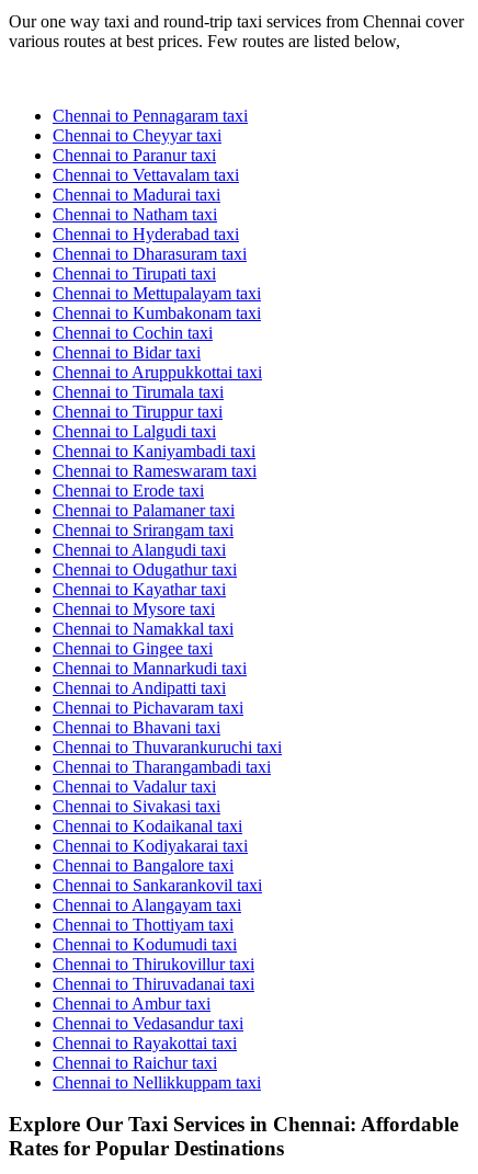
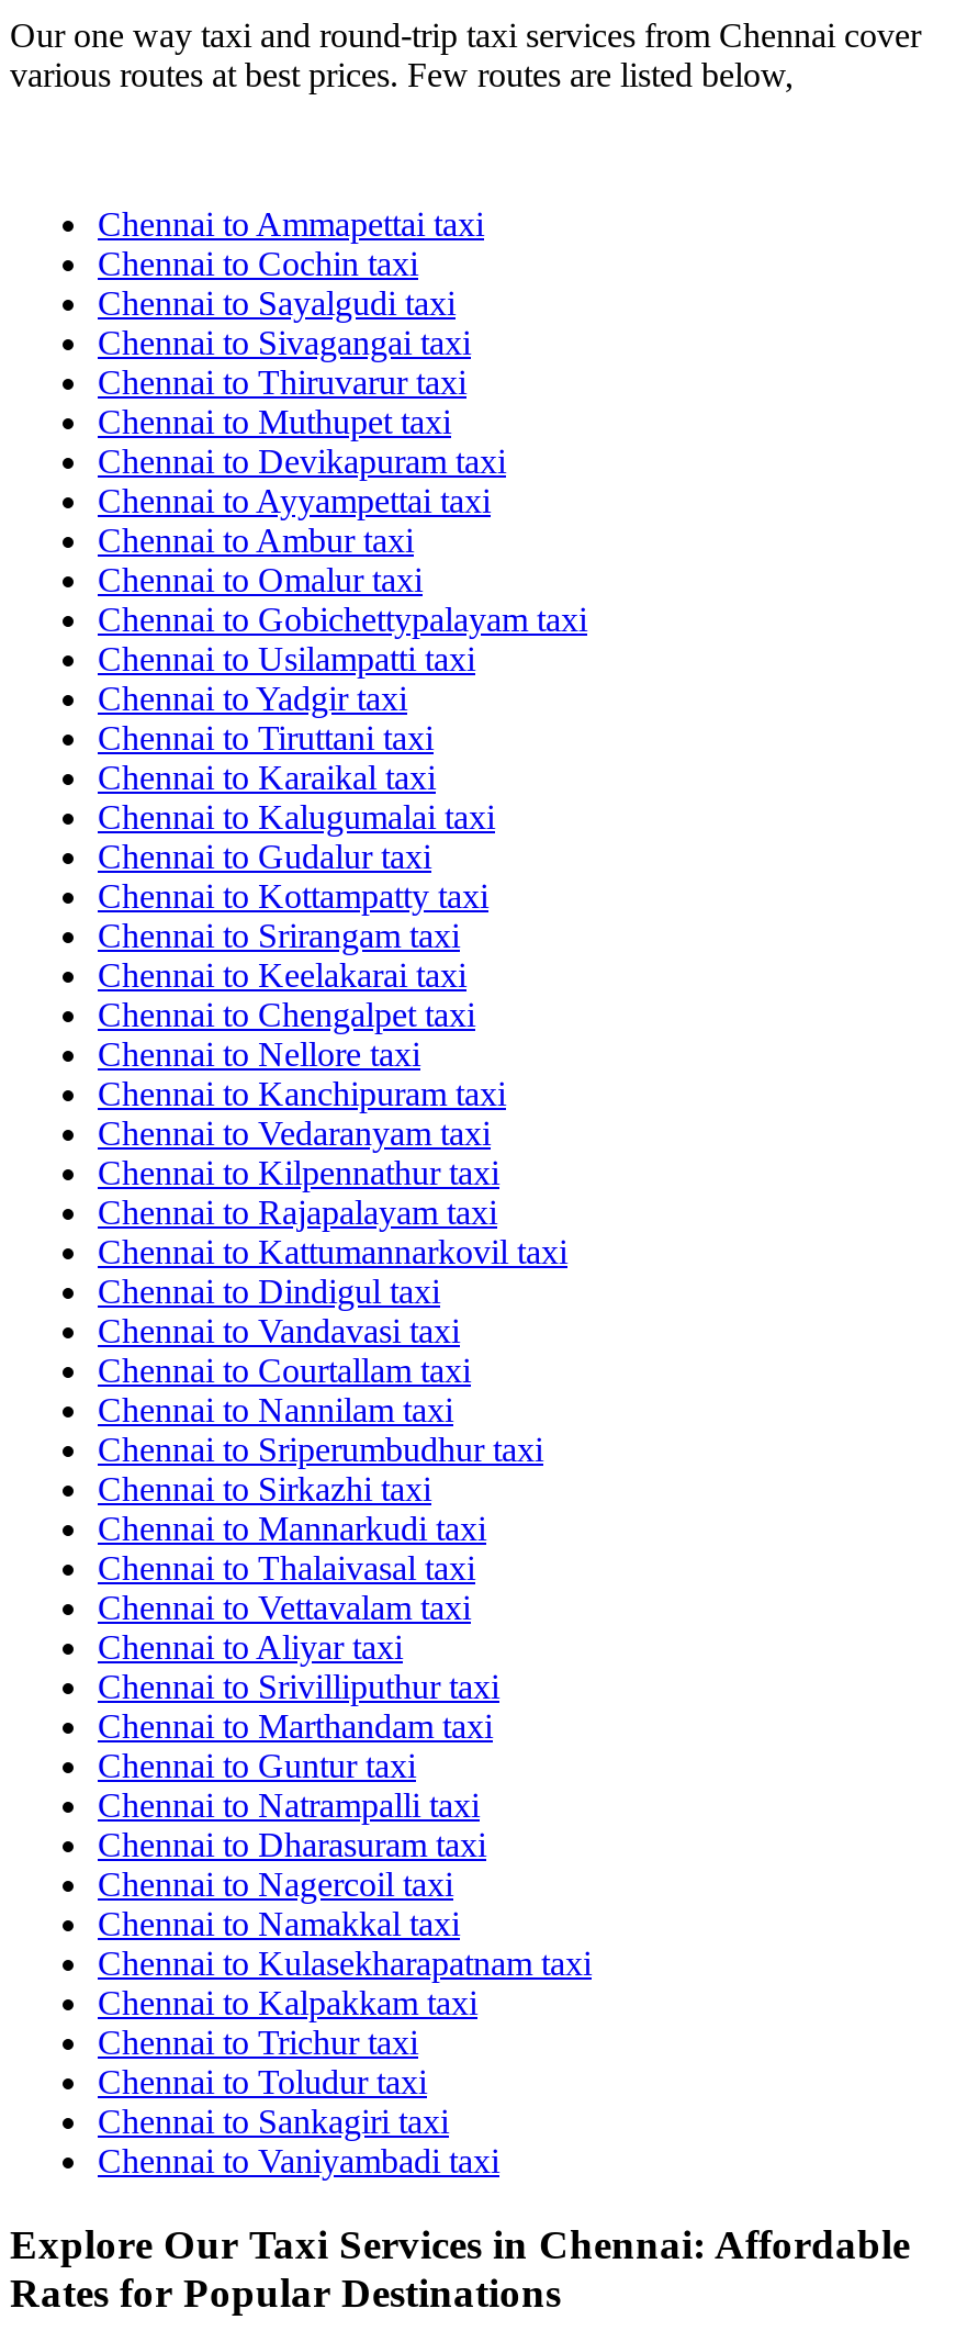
[53,106,248,164] Chennai to Pennagaram taxi | Chennai to Cheyyar taxi | Chennai to Paranur taxi -> [98,205,587,1586] Chennai to Ammapettai taxi | Chennai to Sayalgudi taxi | Chennai to Sivagangai taxi | Chennai to Thiruvarur taxi | Chennai to Muthupet taxi | Chennai to Devikapuram taxi | Chennai to Ayyampettai taxi | Chennai to Omalur taxi | Chennai to Gobichettypalayam taxi | Chennai to Usilampatti taxi | Chennai to Yadgir taxi | Chennai to Tiruttani taxi | Chennai to Karaikal taxi | Chennai to Kalugumalai taxi | Chennai to Gudalur taxi | Chennai to Kottampatty taxi | Chennai to Keelakarai taxi | Chennai to Chengalpet taxi | Chennai to Nellore taxi | Chennai to Kanchipuram taxi | Chennai to Vedaranyam taxi | Chennai to Kilpennathur taxi | Chennai to Rajapalayam taxi | Chennai to Kattumannarkovil taxi | Chennai to Dindigul taxi | Chennai to Vandavasi taxi | Chennai to Courtallam taxi | Chennai to Nannilam taxi | Chennai to Sriperumbudhur taxi | Chennai to Sirkazhi taxi | Chennai to Thalaivasal taxi
moved [53,165,239,184] -> [98,1588,471,1625]: Chennai to Vettavalam taxi
[53,185,239,243] Chennai to Madurai taxi | Chennai to Natham taxi | Chennai to Hyderabad taxi -> [98,1628,499,1823] Chennai to Aliyar taxi | Chennai to Srivilliputhur taxi | Chennai to Marthandam taxi | Chennai to Guntur taxi | Chennai to Natrampalli taxi
moved [53,244,247,263] -> [98,1825,486,1863]: Chennai to Dharasuram taxi
[53,264,262,618] Chennai to Tirupati taxi | Chennai to Mettupalayam taxi | Chennai to Kumbakonam taxi | Chennai to Bidar taxi | Chennai to Aruppukkottai taxi | Chennai to Tirumala taxi | Chennai to Tiruppur taxi | Chennai to Lalgudi taxi | Chennai to Kaniyambadi taxi | Chennai to Rameswaram taxi | Chennai to Erode taxi | Chennai to Palamaner taxi | Chennai to Alangudi taxi | Chennai to Odugathur taxi | Chennai to Kayathar taxi | Chennai to Mysore taxi -> [98,1865,453,1902] Chennai to Nagercoil taxi
moved [53,323,213,342] -> [98,244,418,282]: Chennai to Cochin taxi
moved [53,520,234,539] -> [98,916,460,953]: Chennai to Srirangam taxi
moved [53,619,234,638] -> [98,1904,460,1942]: Chennai to Namakkal taxi
[53,639,282,1091] Chennai to Gingee taxi | Chennai to Andipatti taxi | Chennai to Pichavaram taxi | Chennai to Bhavani taxi | Chennai to Thuvarankuruchi taxi | Chennai to Tharangambadi taxi | Chennai to Vadalur taxi | Chennai to Sivakasi taxi | Chennai to Kodaikanal taxi | Chennai to Kodiyakarai taxi | Chennai to Bangalore taxi | Chennai to Sankarankovil taxi | Chennai to Alangayam taxi | Chennai to Thottiyam taxi | Chennai to Kodumudi taxi | Chennai to Thirukovillur taxi | Chennai to Thiruvadanai taxi | Chennai to Vedasandur taxi | Chennai to Rayakottai taxi | Chennai to Raichur taxi | Chennai to Nellikkuppam taxi -> [98,1944,592,2179] Chennai to Kulasekharapatnam taxi | Chennai to Kalpakkam taxi | Chennai to Trichur taxi | Chennai to Toludur taxi | Chennai to Sankagiri taxi | Chennai to Vaniyambadi taxi
moved [53,658,247,677] -> [98,1509,486,1546]: Chennai to Mannarkudi taxi
moved [53,994,210,1013] -> [98,521,414,558]: Chennai to Ambur taxi

